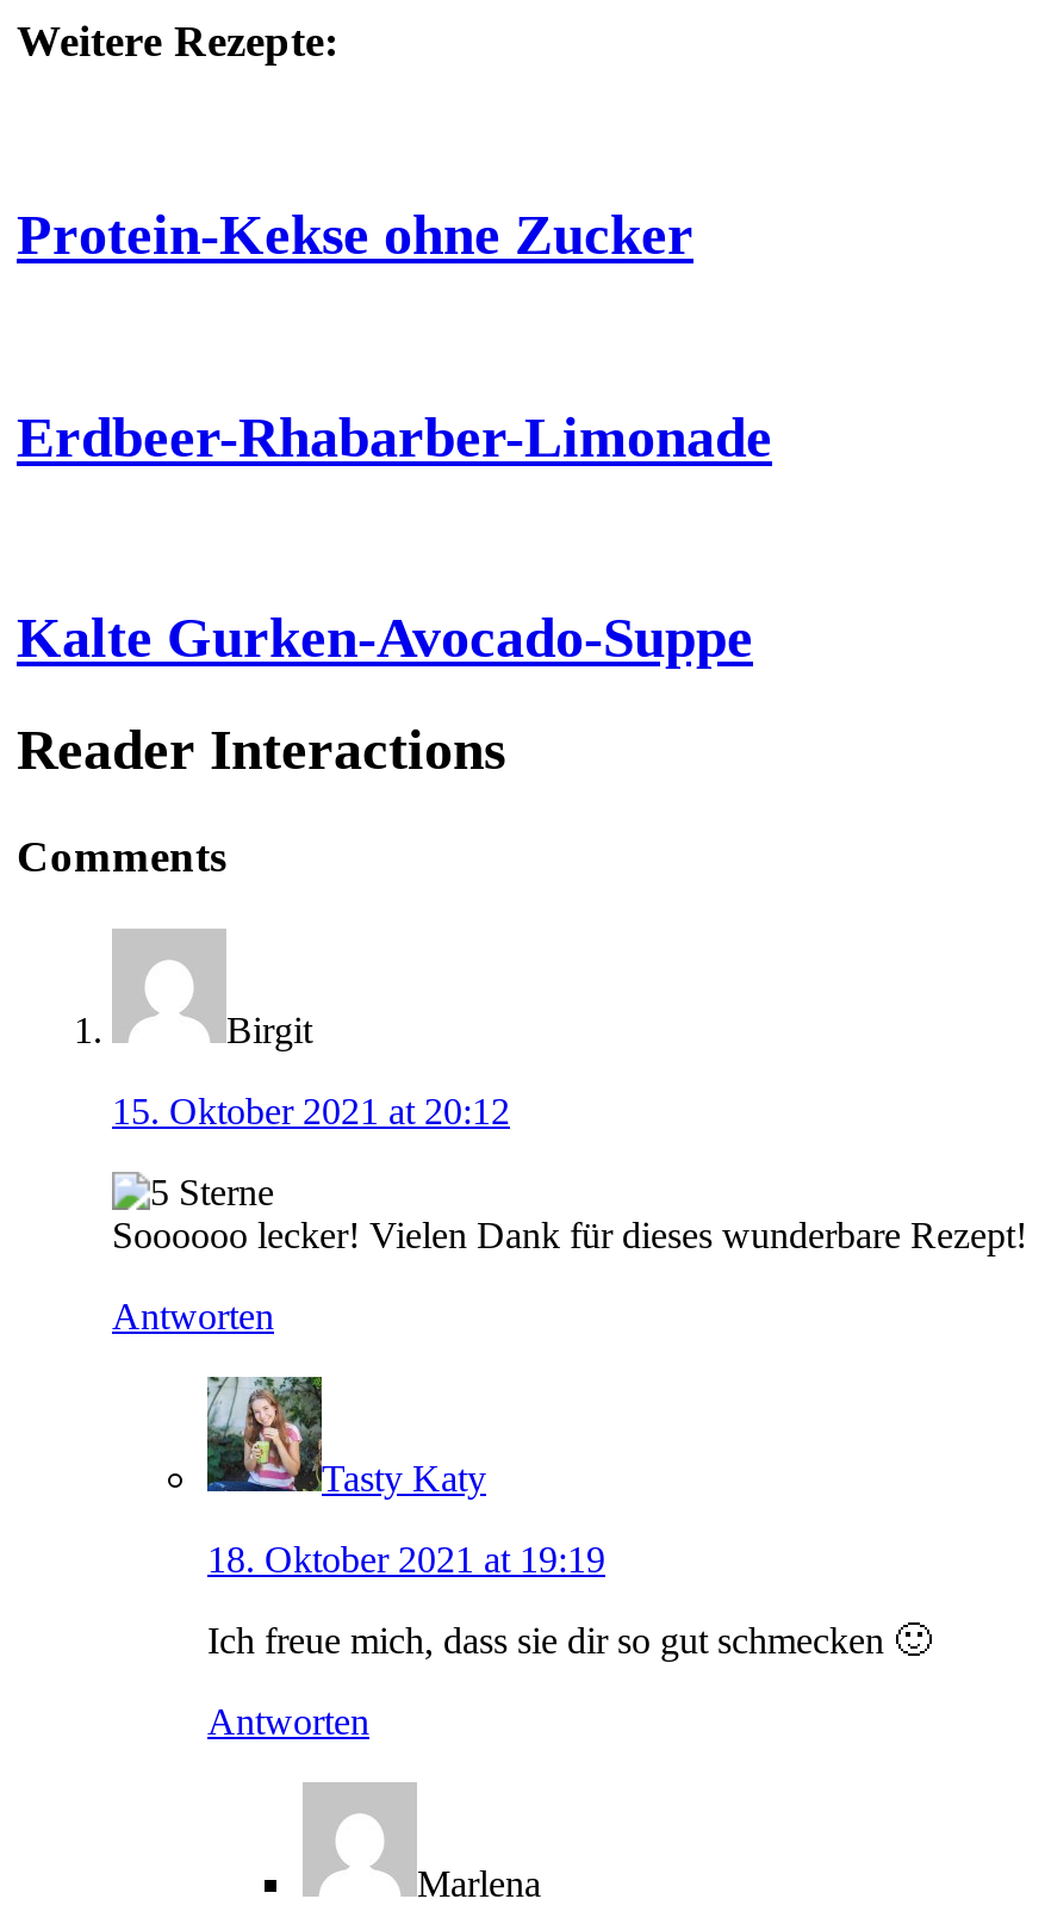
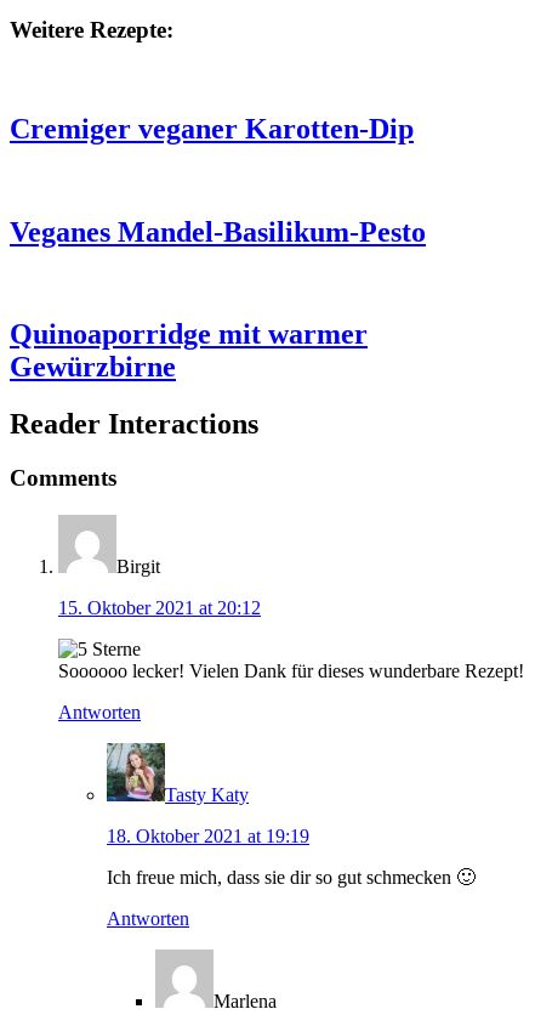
[17,203,693,265] Protein-Kekse ohne Zucker -> [10,113,414,144] Cremiger veganer Karotten-Dip
[17,406,772,468] Erdbeer-Rhabarber-Limonade -> [10,216,426,247] Veganes Mandel-Basilikum-Pesto
[17,608,753,670] Kalte Gurken-Avocado-Suppe -> [10,319,368,383] Quinoaporridge mit warmer | Gewürzbirne

